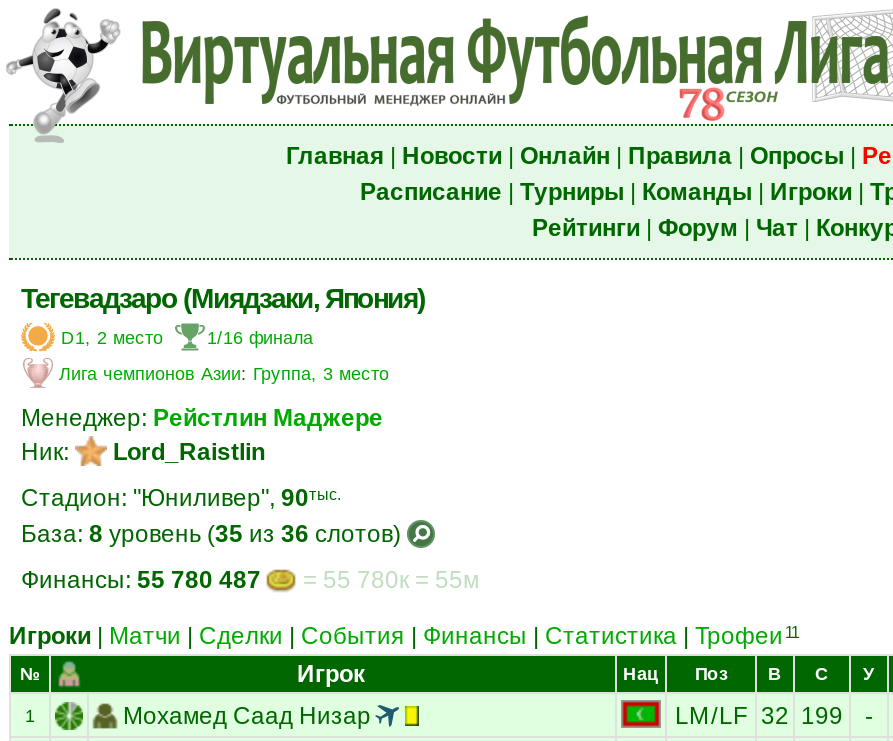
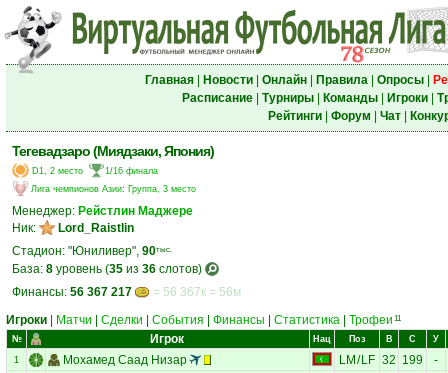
[21,566,479,594] Финансы: 55 780 487 | = 55 780к = 55м -> [12,285,241,299] Финансы: 56 367 217 | = 56 367к = 56м

